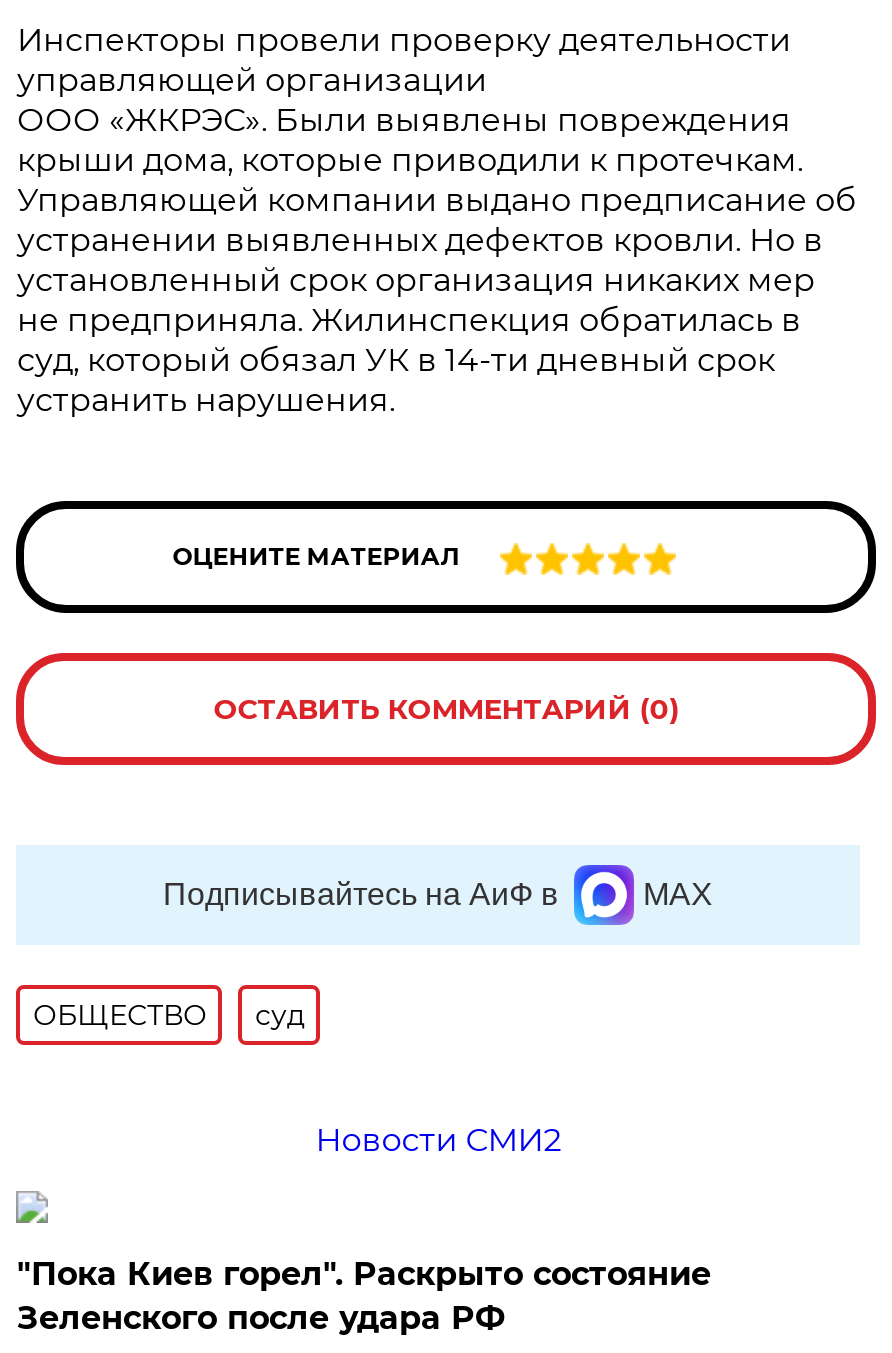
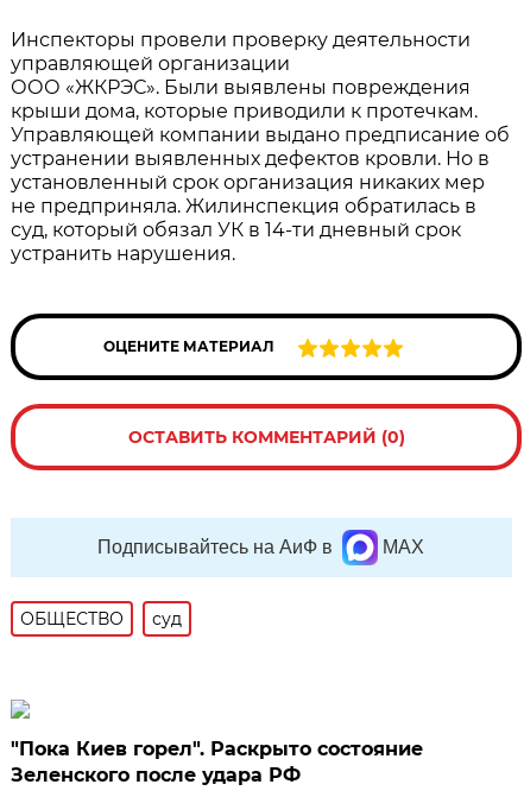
[315,1121,561,1159] Новости СМИ2 -> none

